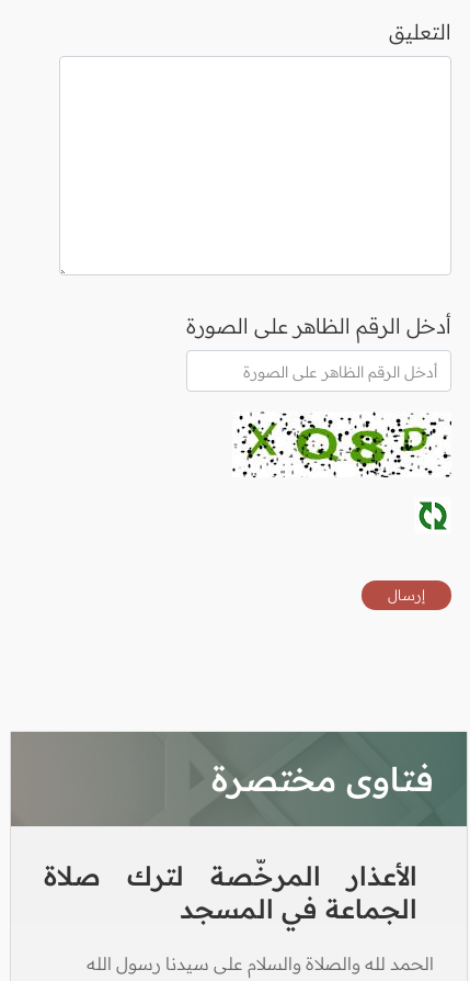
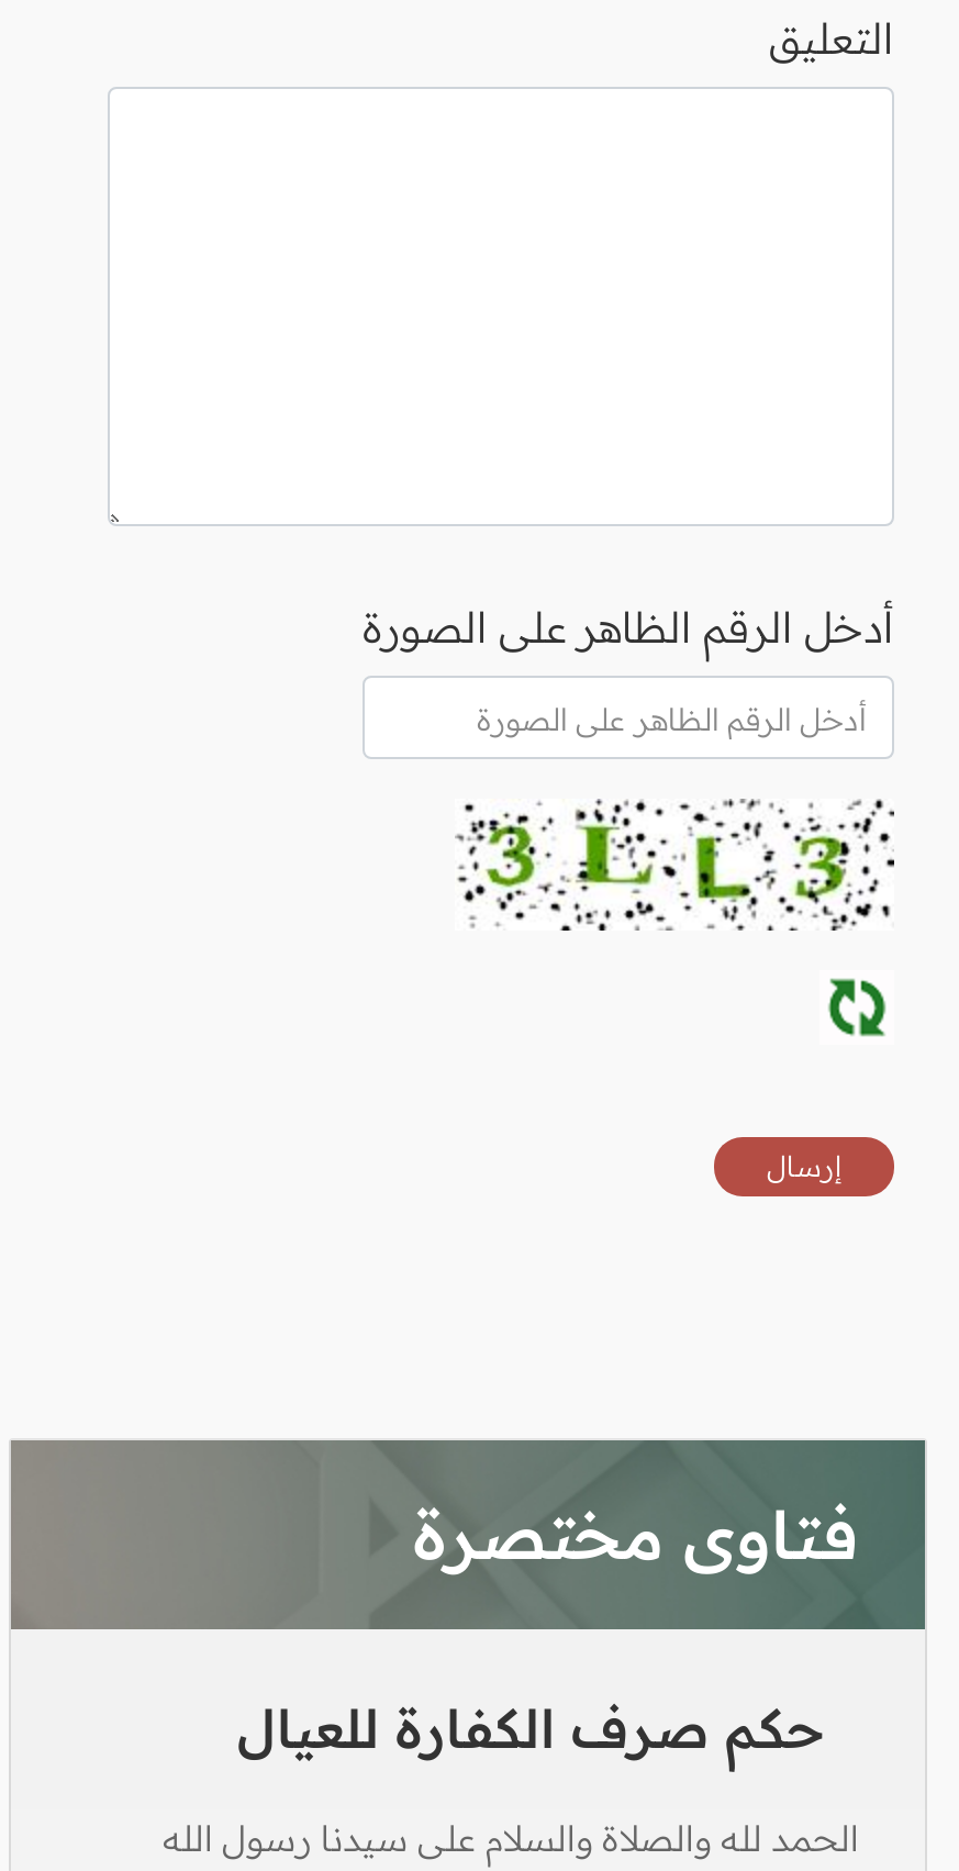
[231,410,452,478] [image] -> [455,799,896,933] [image]
[44,860,417,925] الأعذار المرخّصة لترك صلاة | الجماعة في المسجد -> [237,1696,826,1762] حكم صرف الكفارة للعيال

